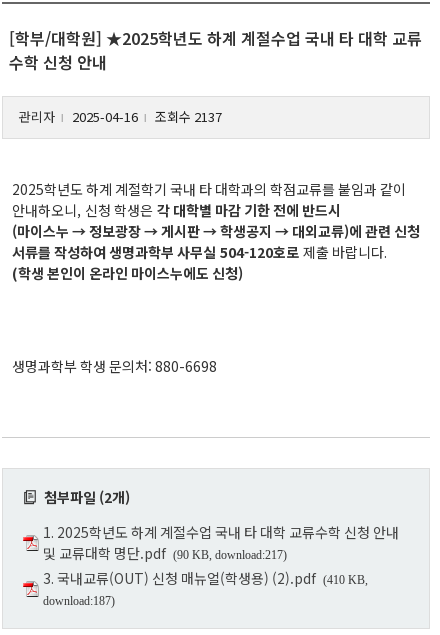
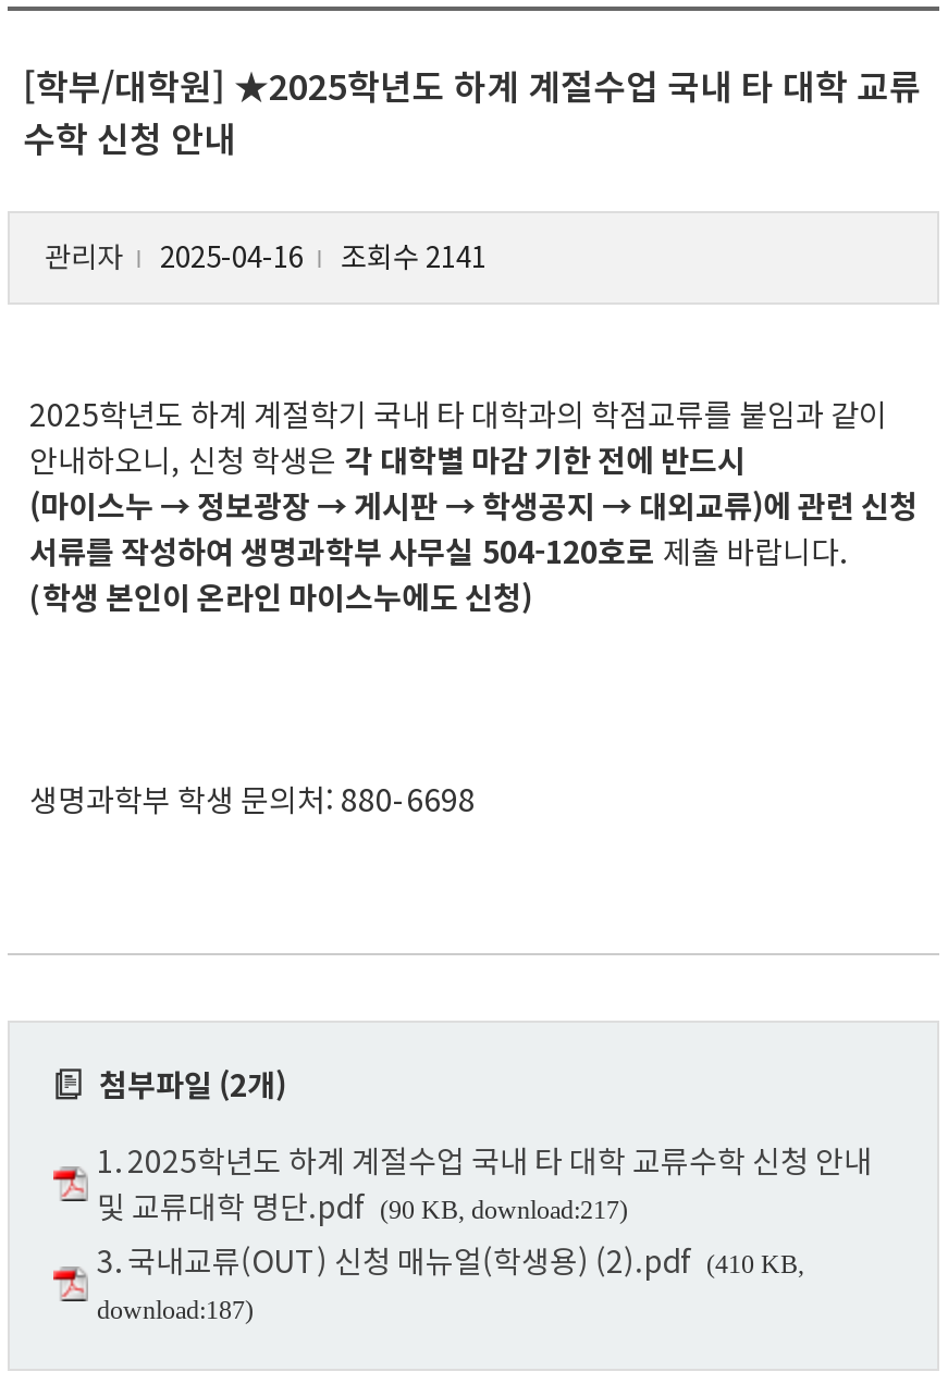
[19,107,222,126] 관리자 2025-04-16 조회수 2137 -> [45,235,487,276] 관리자 2025-04-16 조회수 2141

